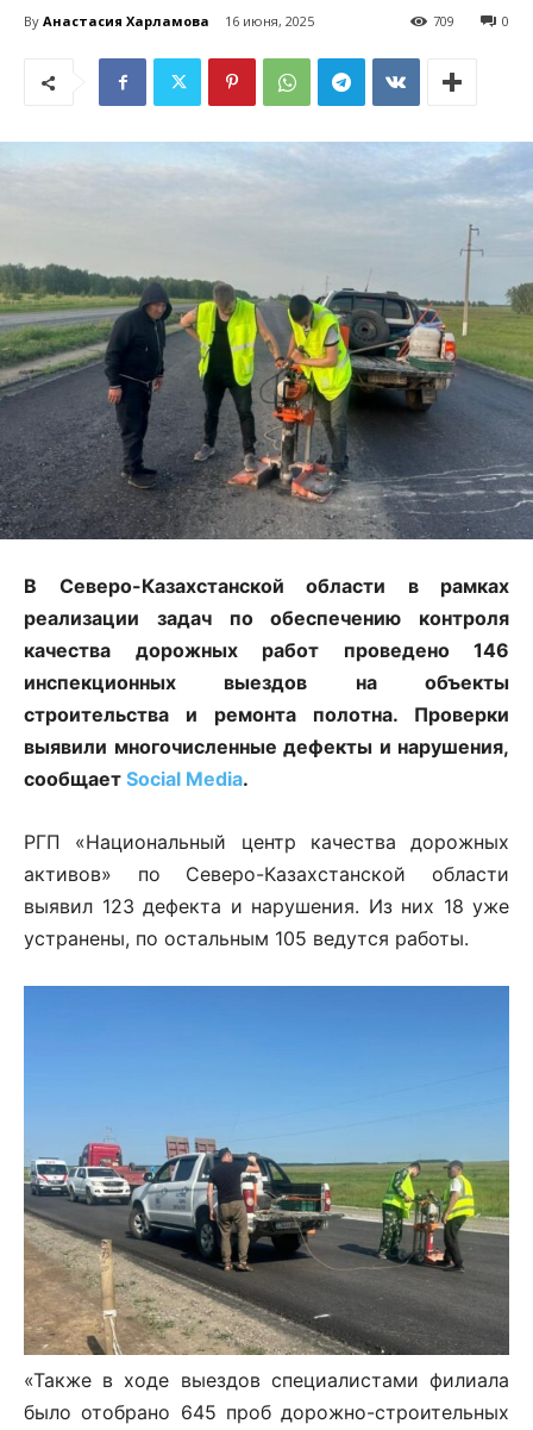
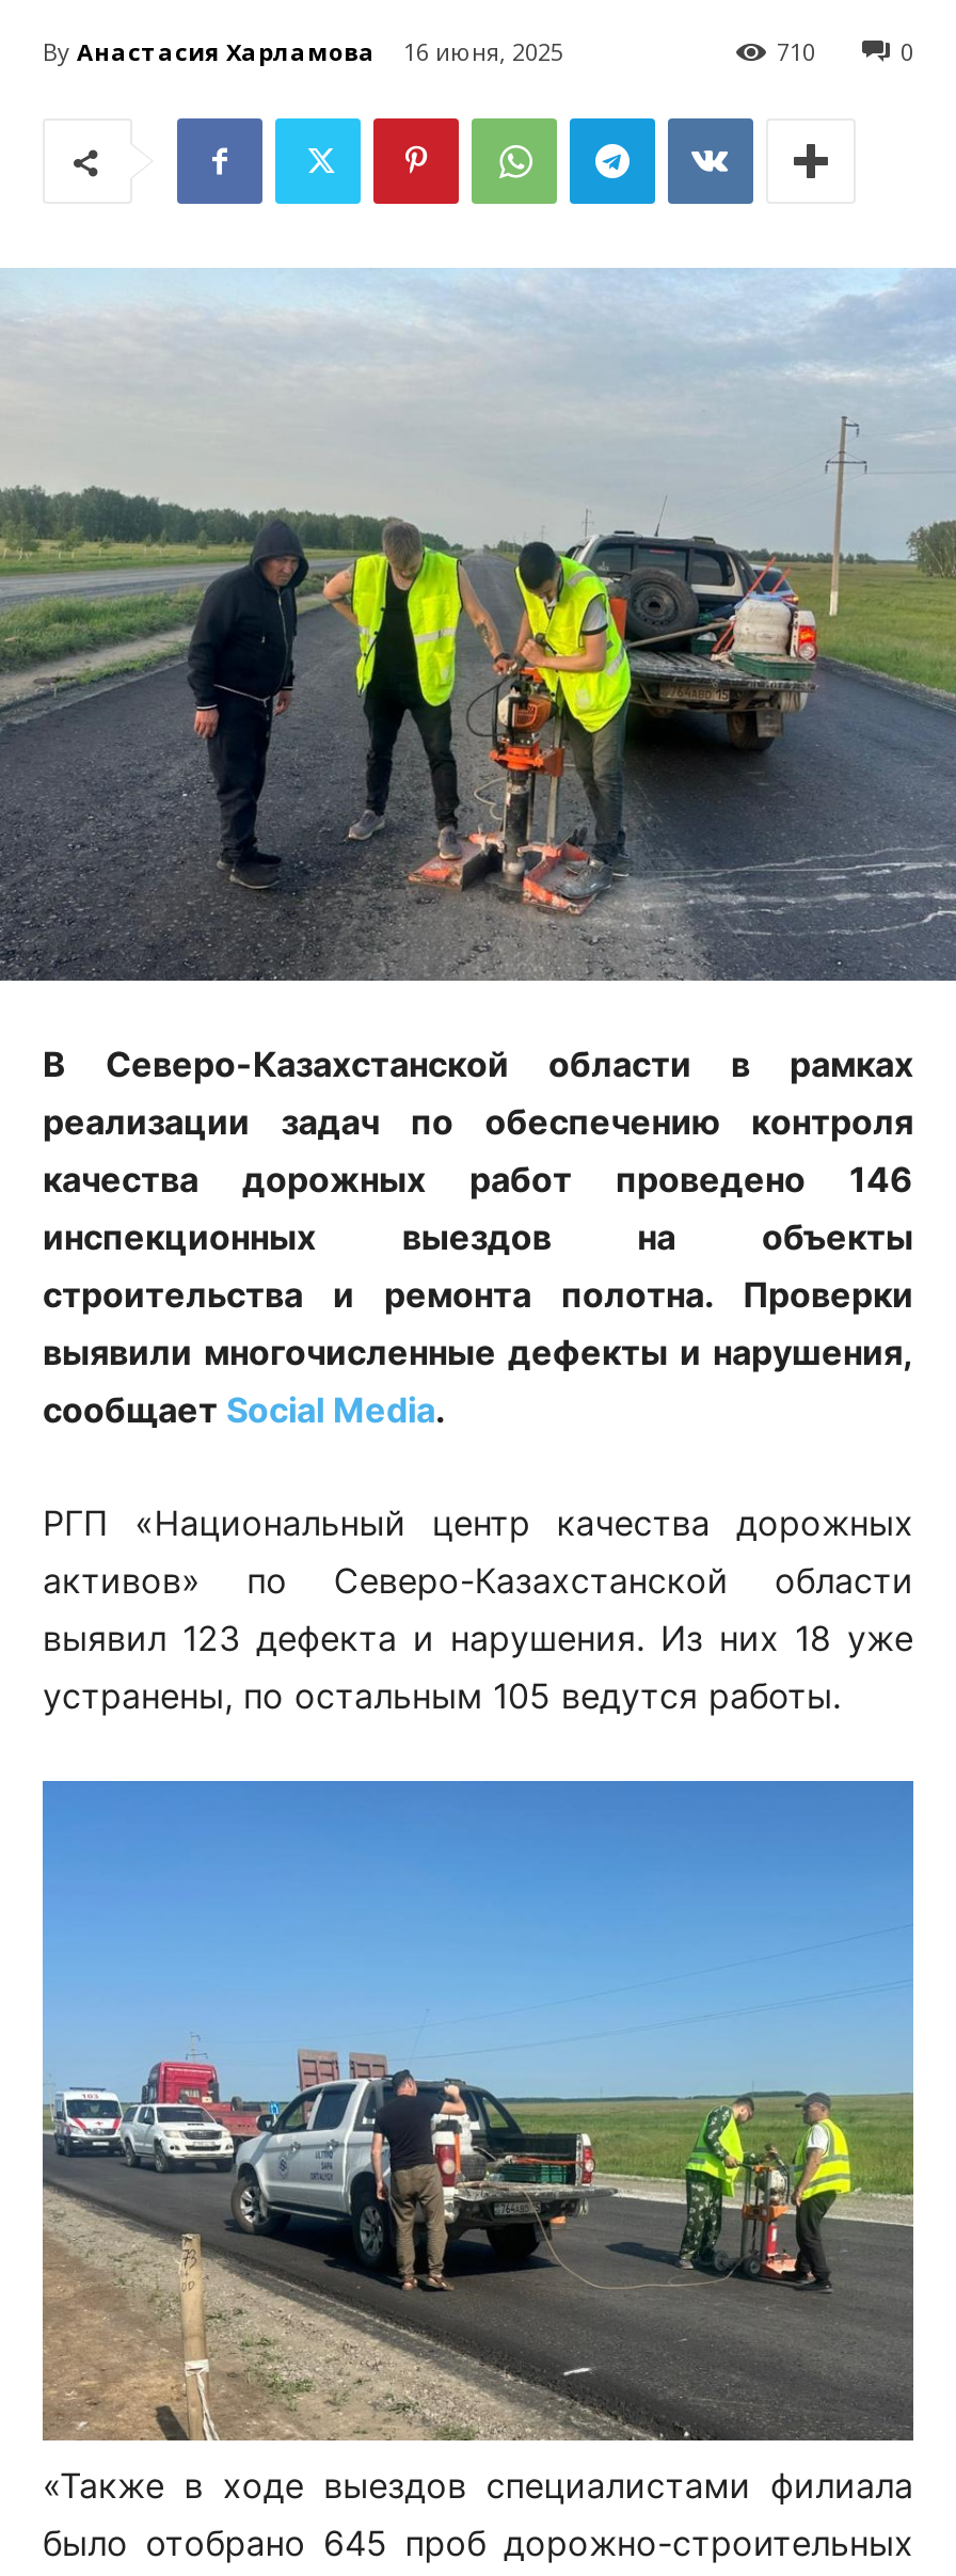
[433,12,454,30] 709 -> [777,35,815,67] 710

